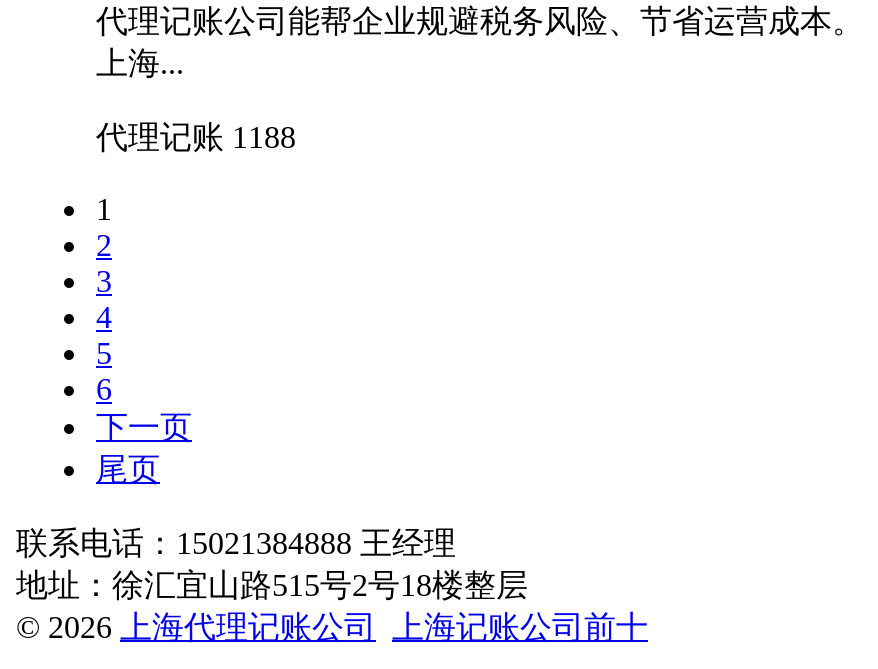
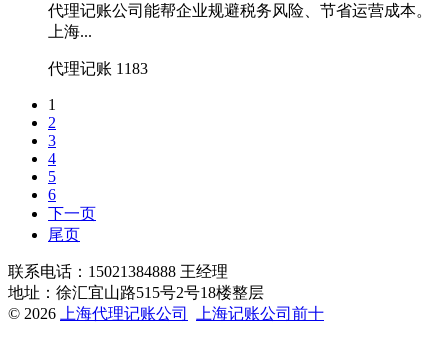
[96,120,296,154] 代理记账 1188 -> [48,60,148,77] 代理记账 1183

